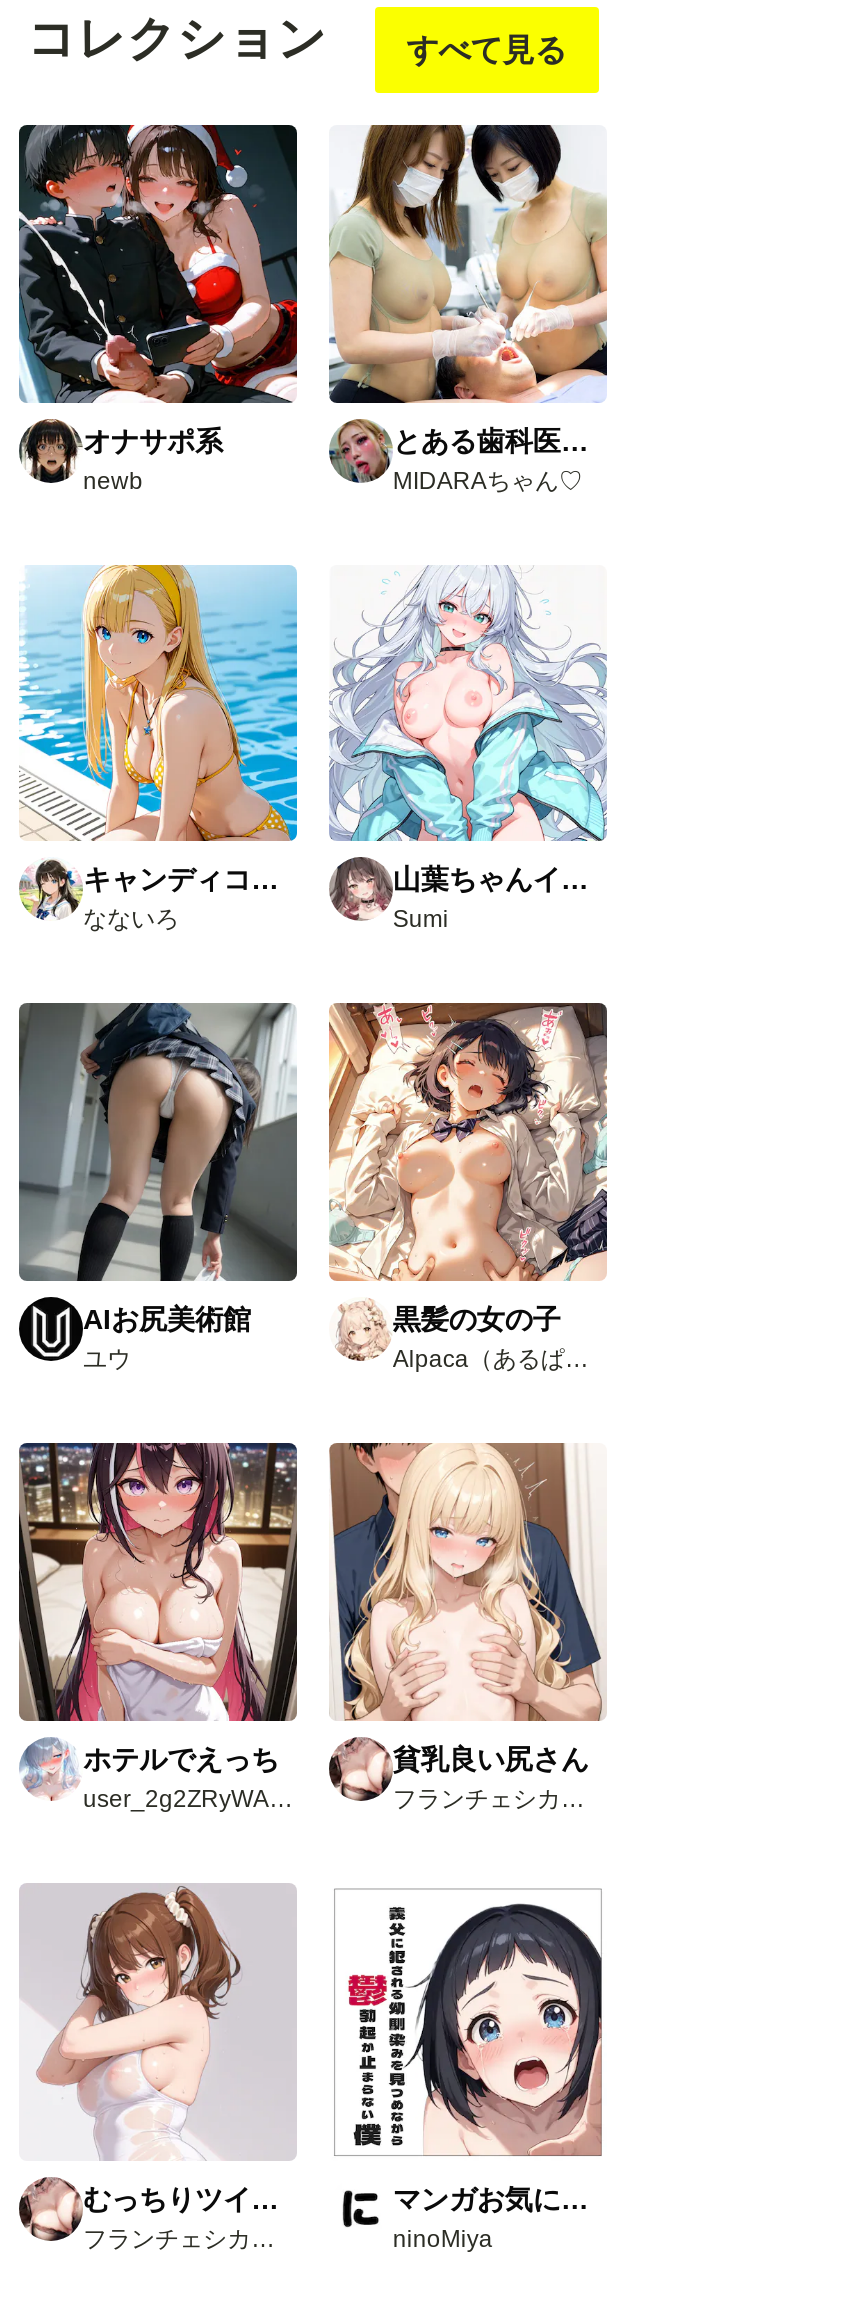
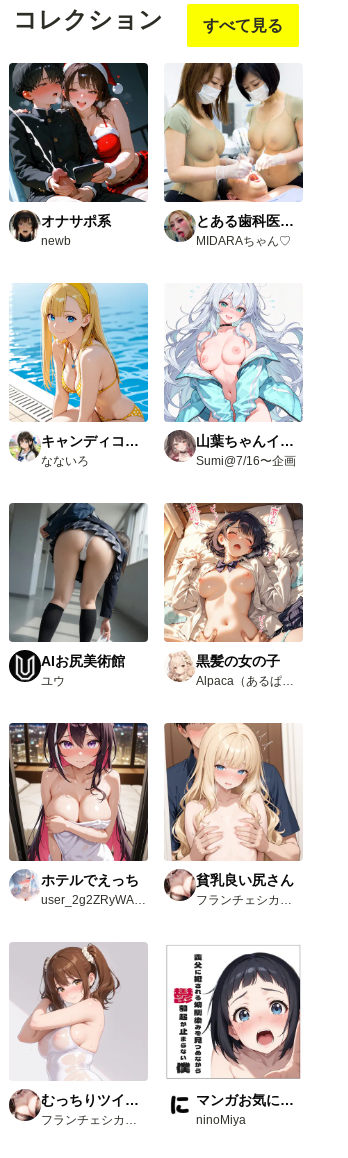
[393,905,449,933] Sumi -> [196,454,296,468] Sumi@7/16〜企画

